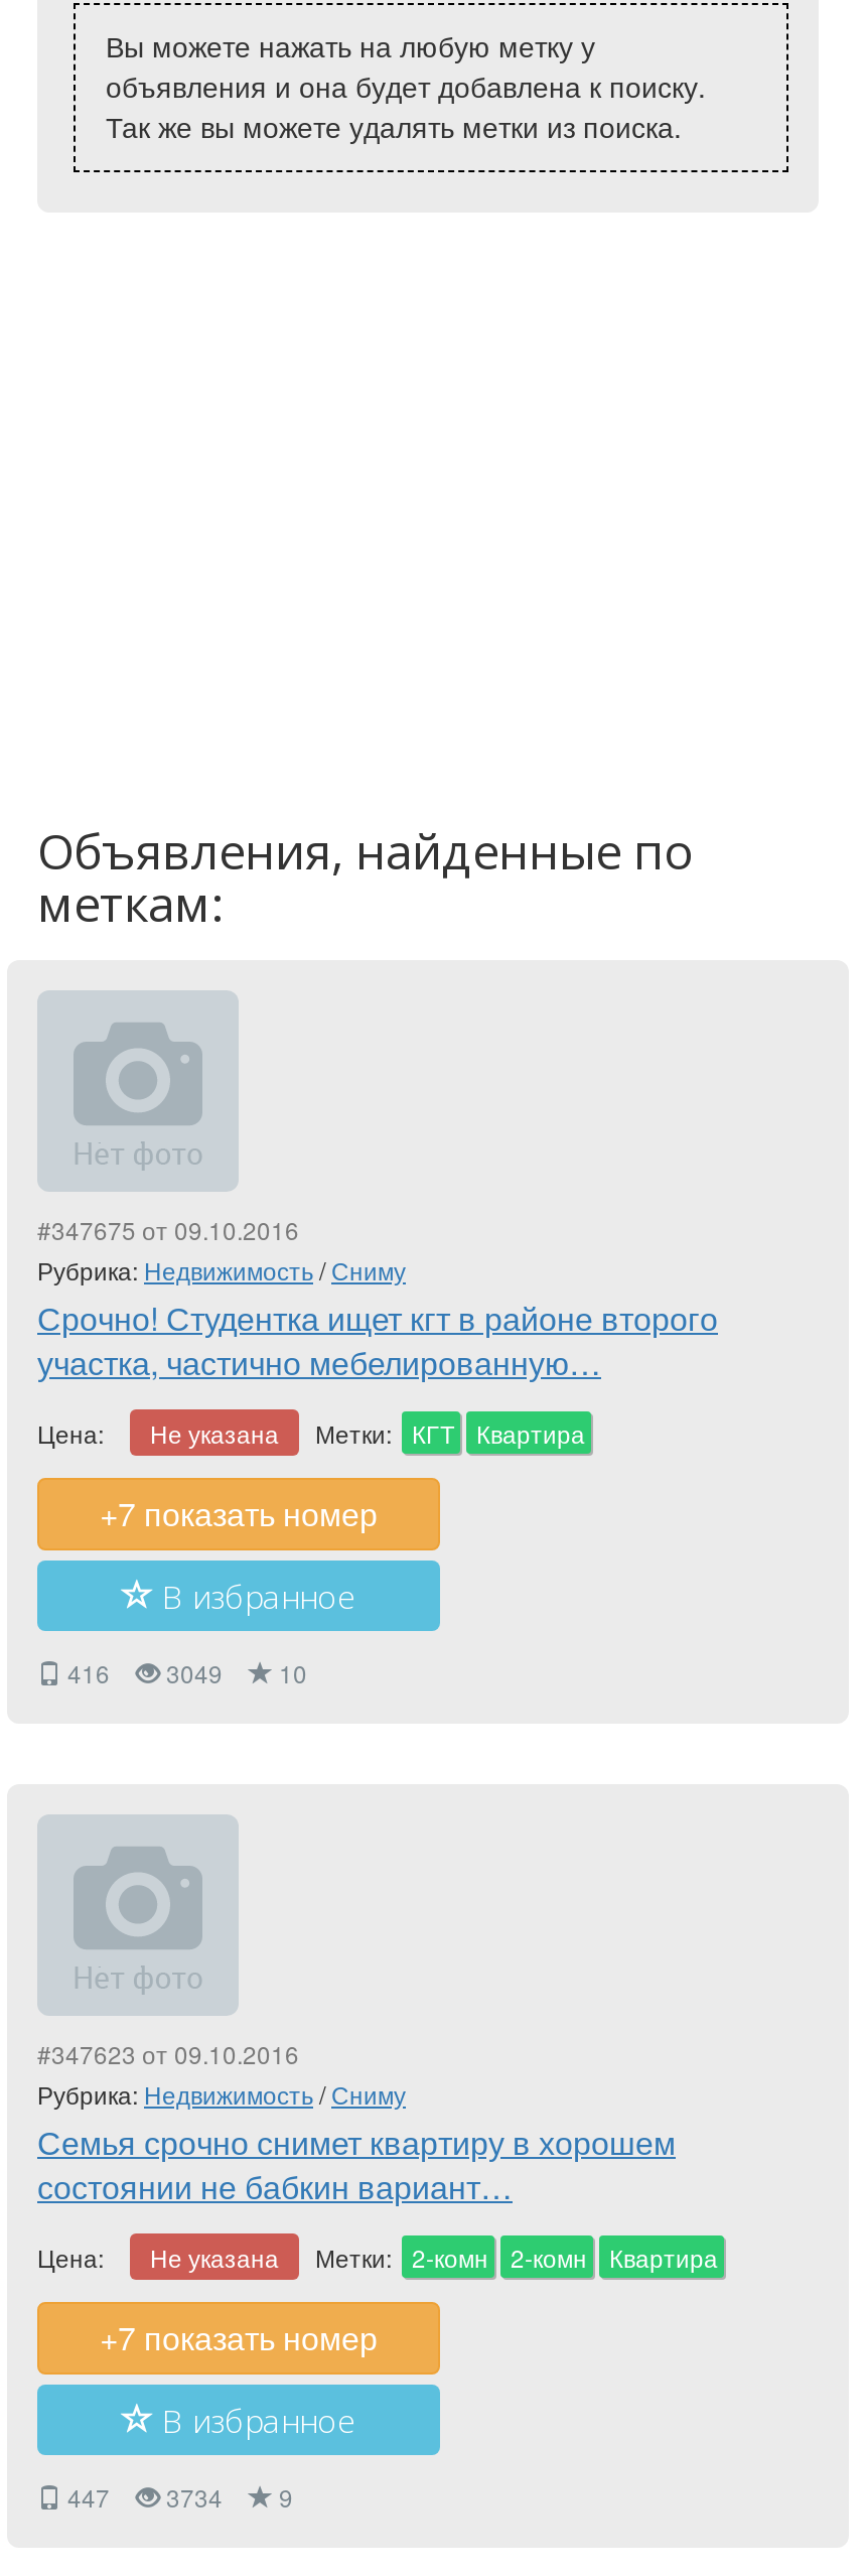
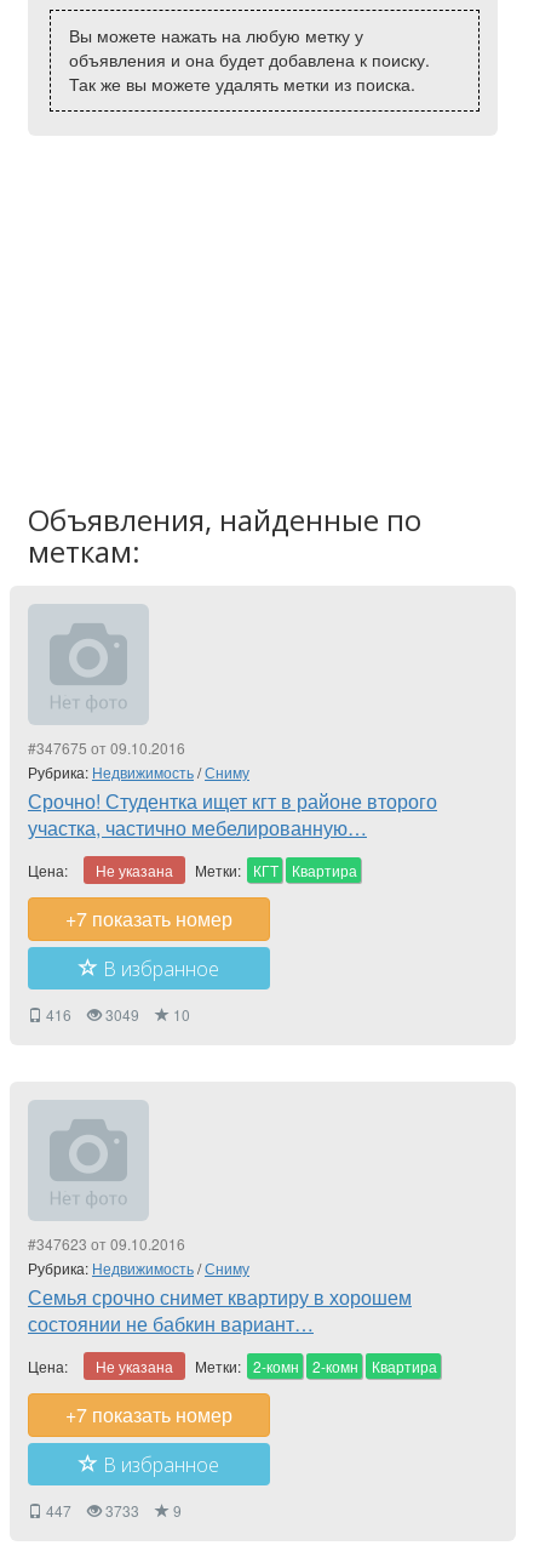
[61,2479,293,2514] 447 3734 9 -> [42,1500,182,1521] 447 3733 9

